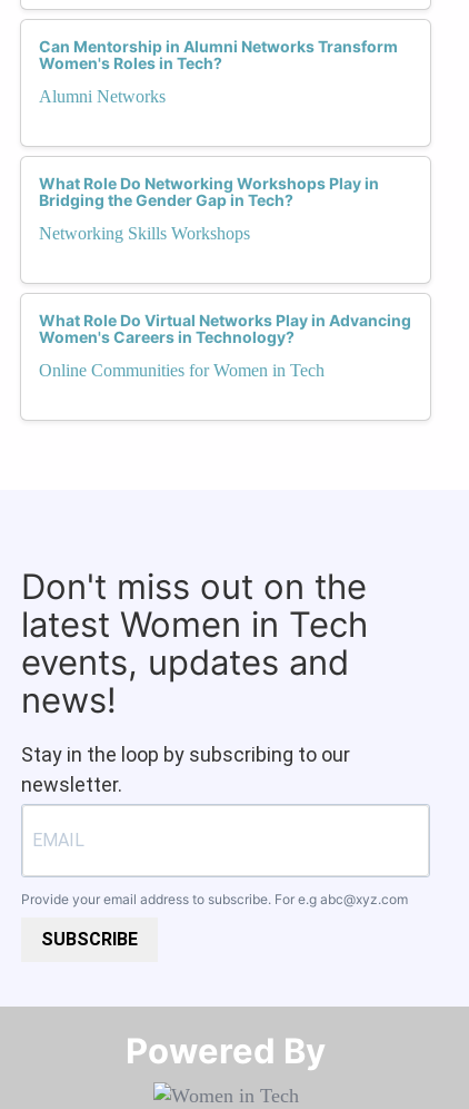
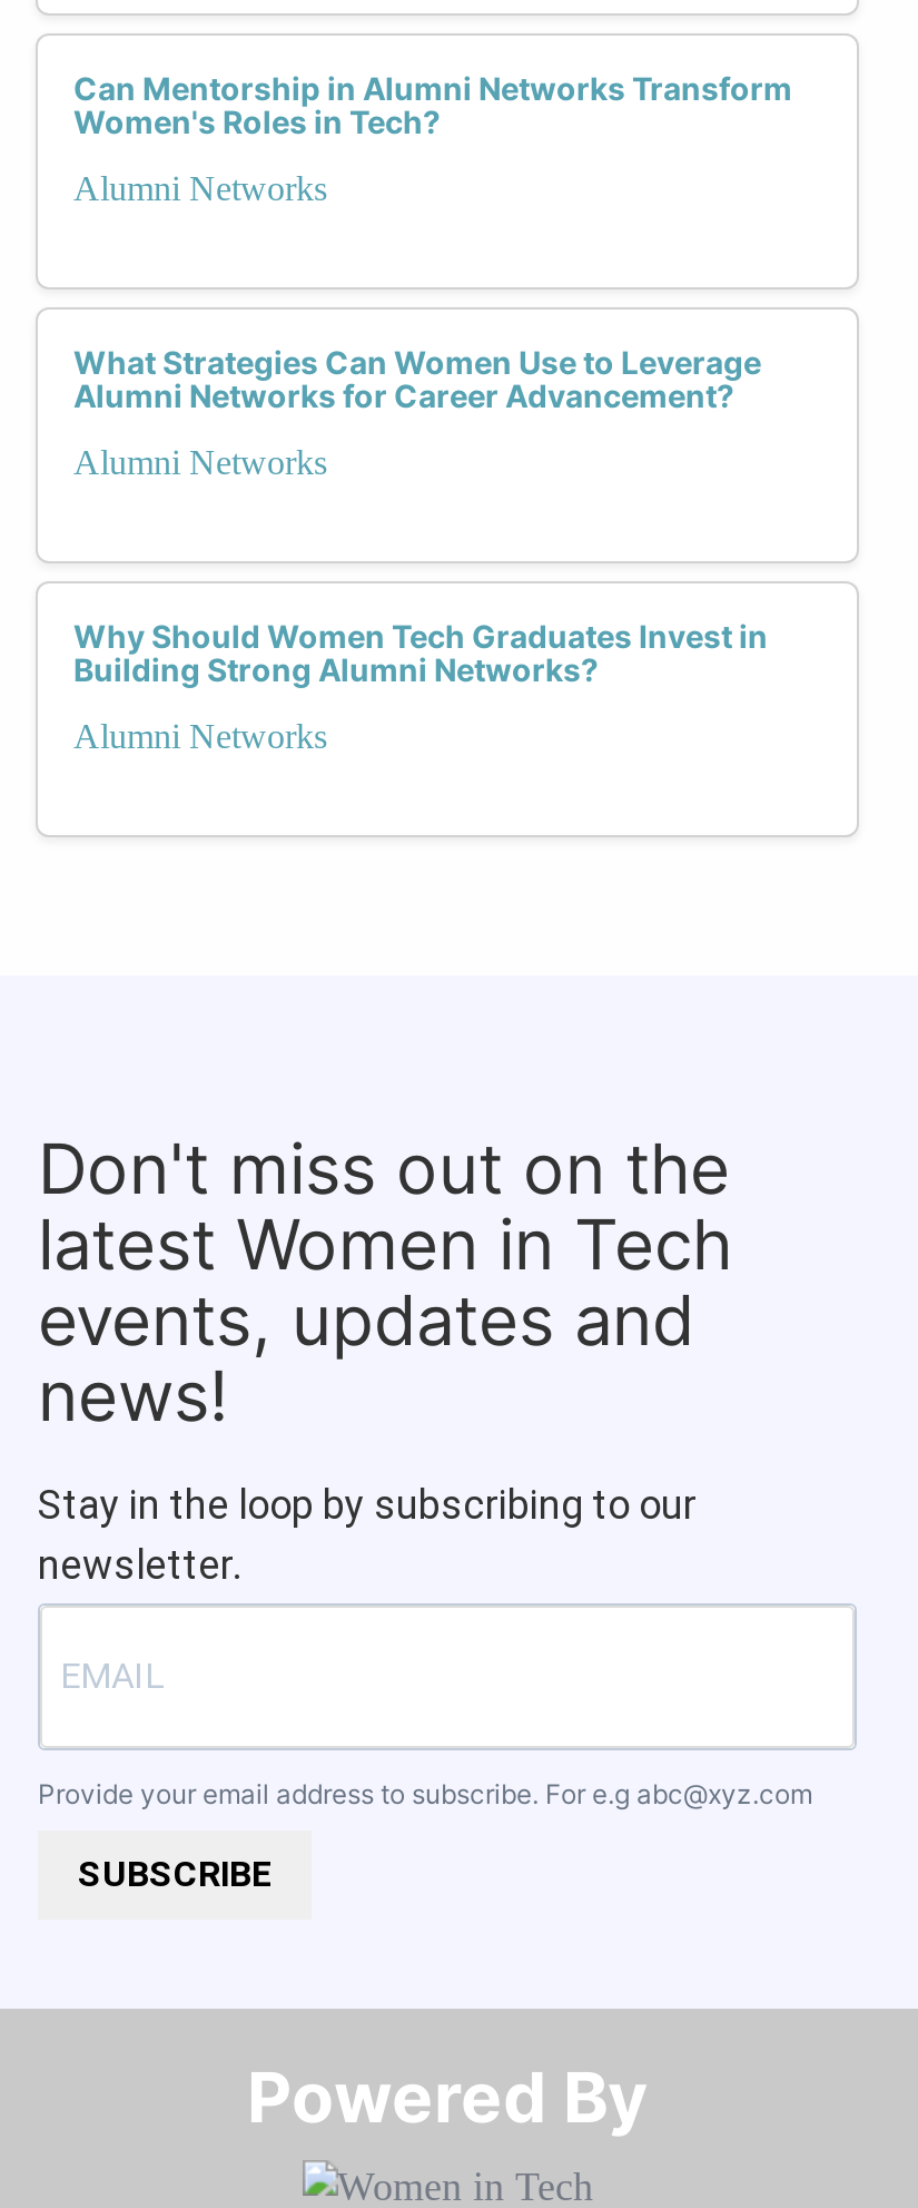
[39,174,379,209] What Role Do Networking Workshops Play in | Bridging the Gender Gap in Tech? -> [73,343,761,414] What Strategies Can Women Use to Leverage | Alumni Networks for Career Advancement?
[39,224,250,243] Networking Skills Workshops -> [73,443,327,481] Alumni Networks
[39,311,411,346] What Role Do Virtual Networks Play in Advancing | Women's Careers in Technology? -> [73,617,768,688] Why Should Women Tech Graduates Invest in | Building Strong Alumni Networks?
[39,361,325,380] Online Communities for Women in Tech -> [73,717,327,755] Alumni Networks

